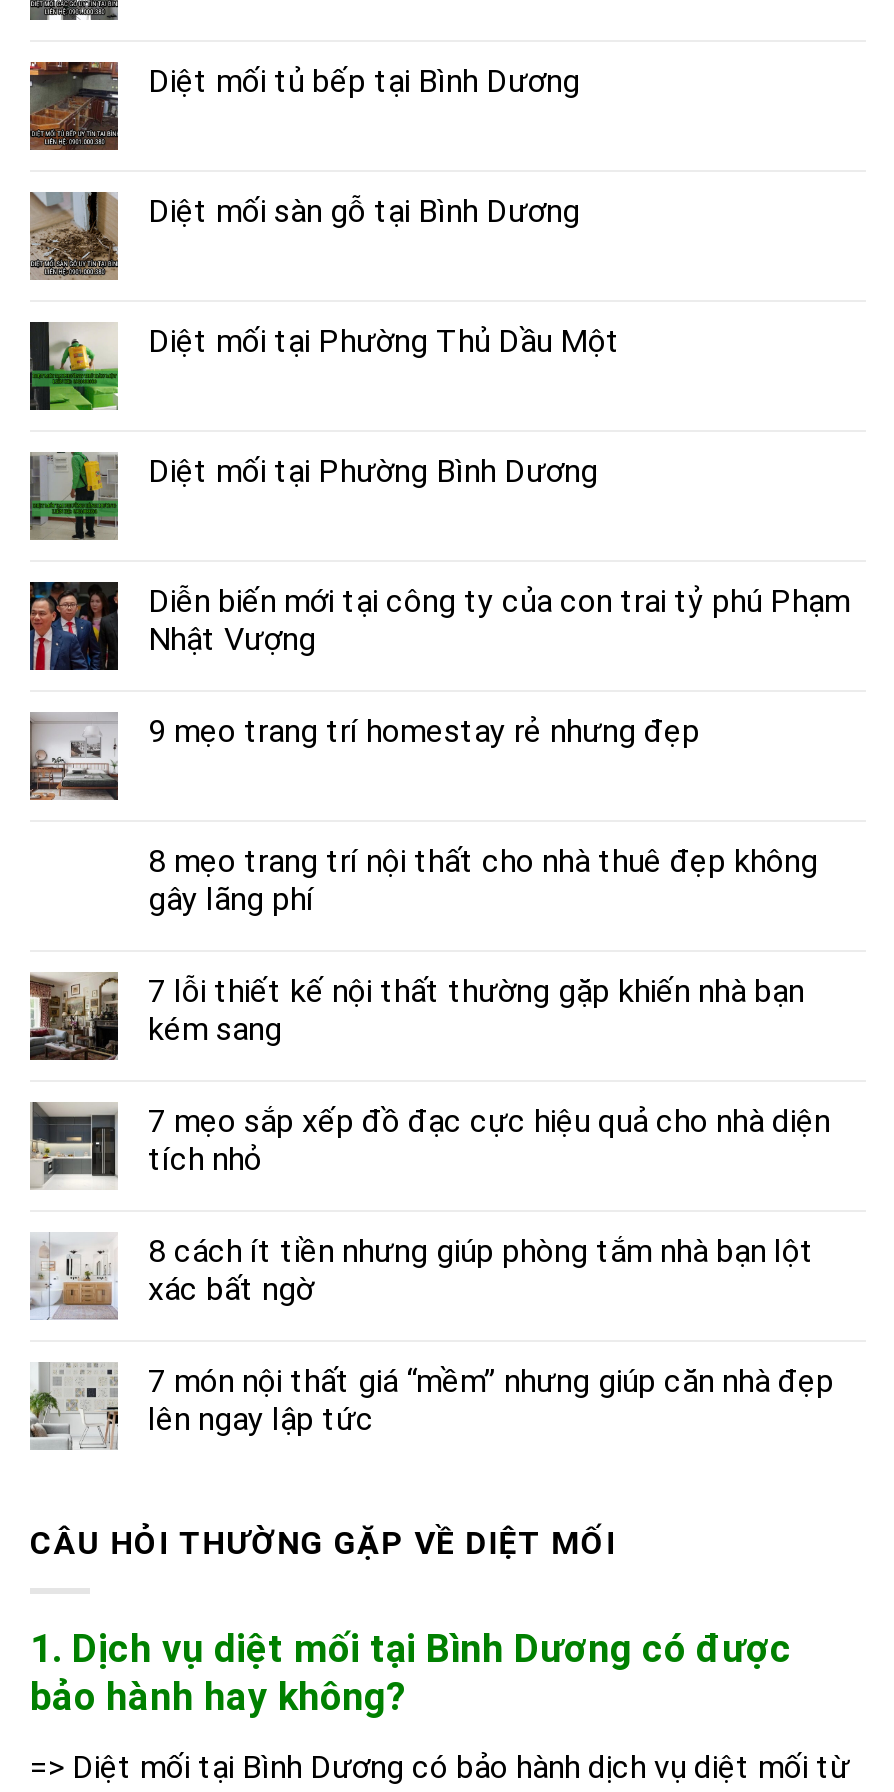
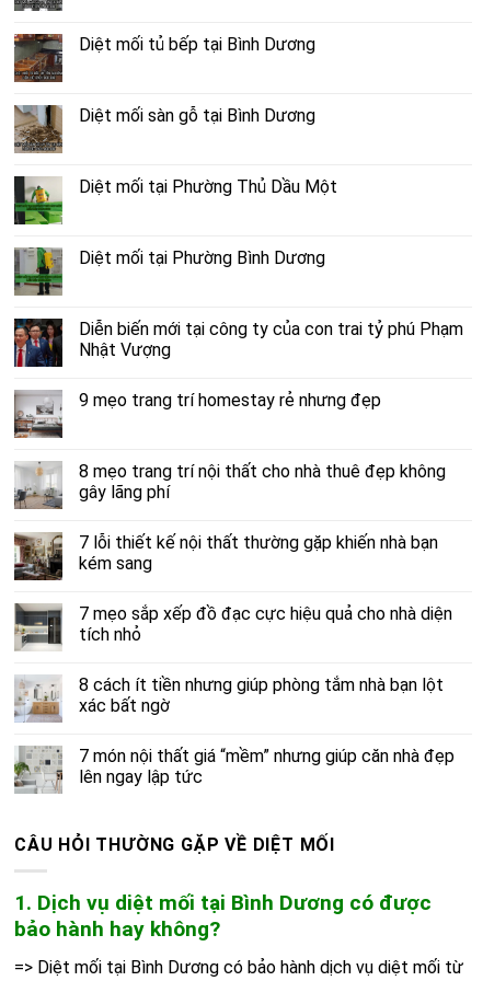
none -> [13,461,64,510] [image]

